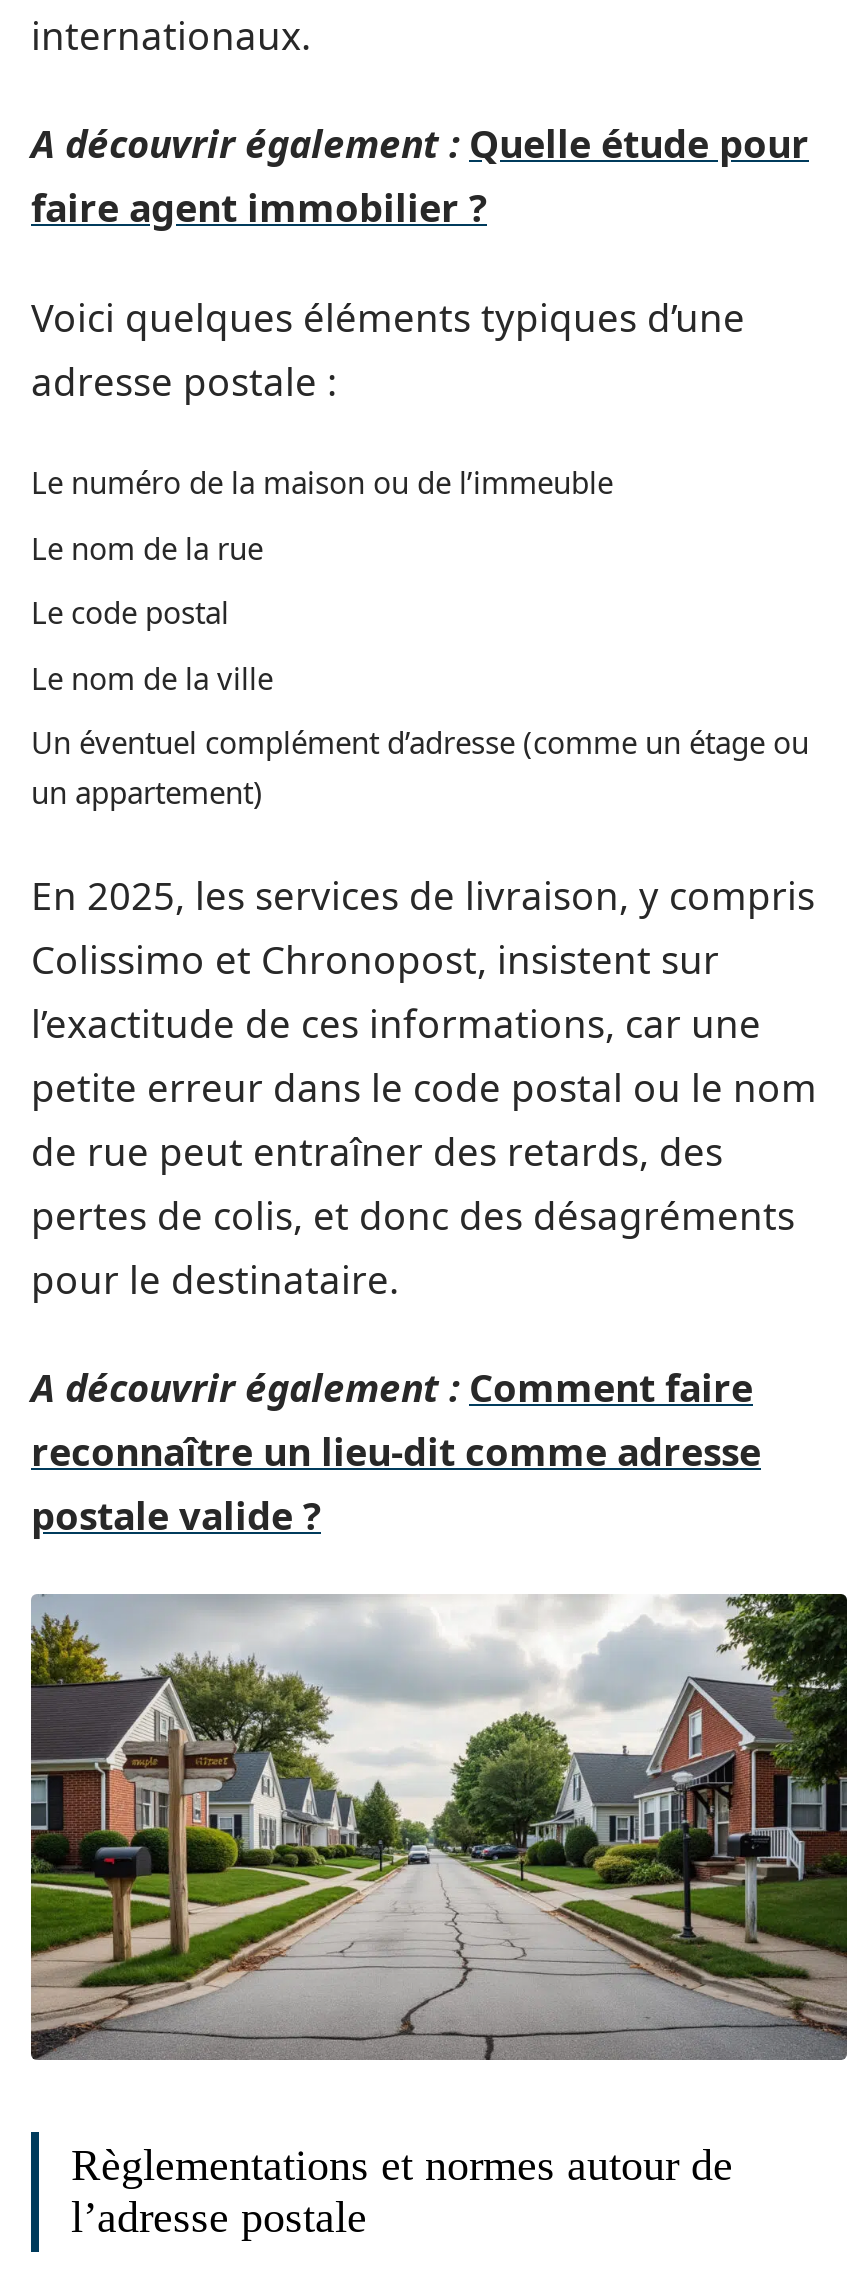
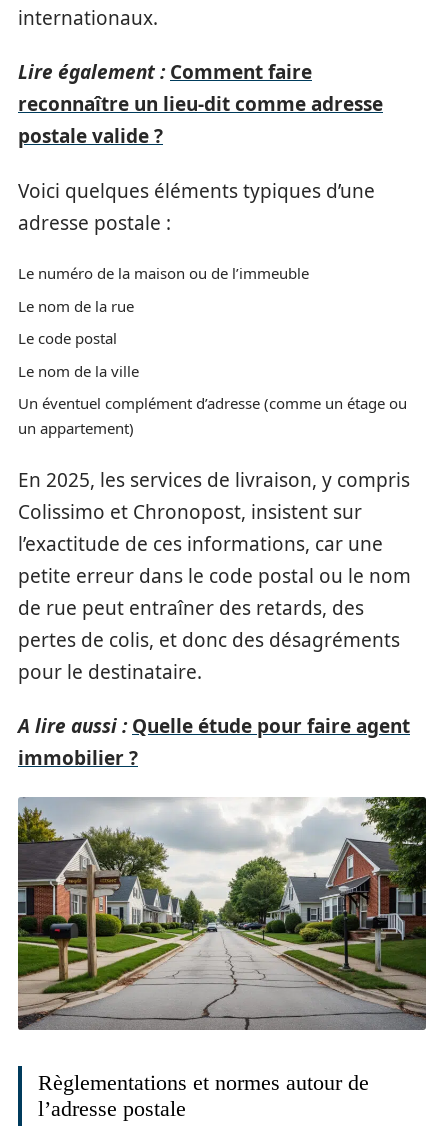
[31,118,809,234] A découvrir également : Quelle étude pour | faire agent immobilier ? -> [18,59,312,85] Lire également : Comment faire
moved [31,291,817,1305] -> [18,177,411,684]: Voici quelques éléments typiques d’une | adresse postale : | Le numéro de la maison ou de l’immeuble | ... | pertes de colis, et donc des désagréments | pour le destinataire.
[31,1362,753,1414] A découvrir également : Comment faire -> [18,713,410,771] A lire aussi : Quelle étude pour faire agent | immobilier ?
moved [31,1426,761,1542] -> [18,91,383,149]: reconnaître un lieu-dit comme adresse | postale valide ?

